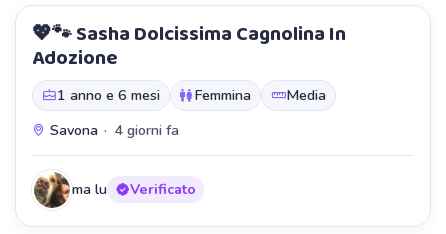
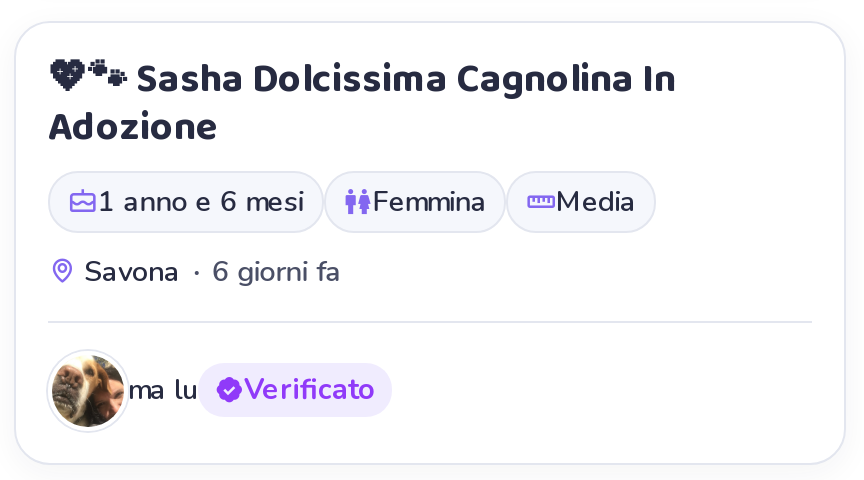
[46,120,179,140] Savona · 4 giorni fa -> [76,252,342,292] Savona · 6 giorni fa

